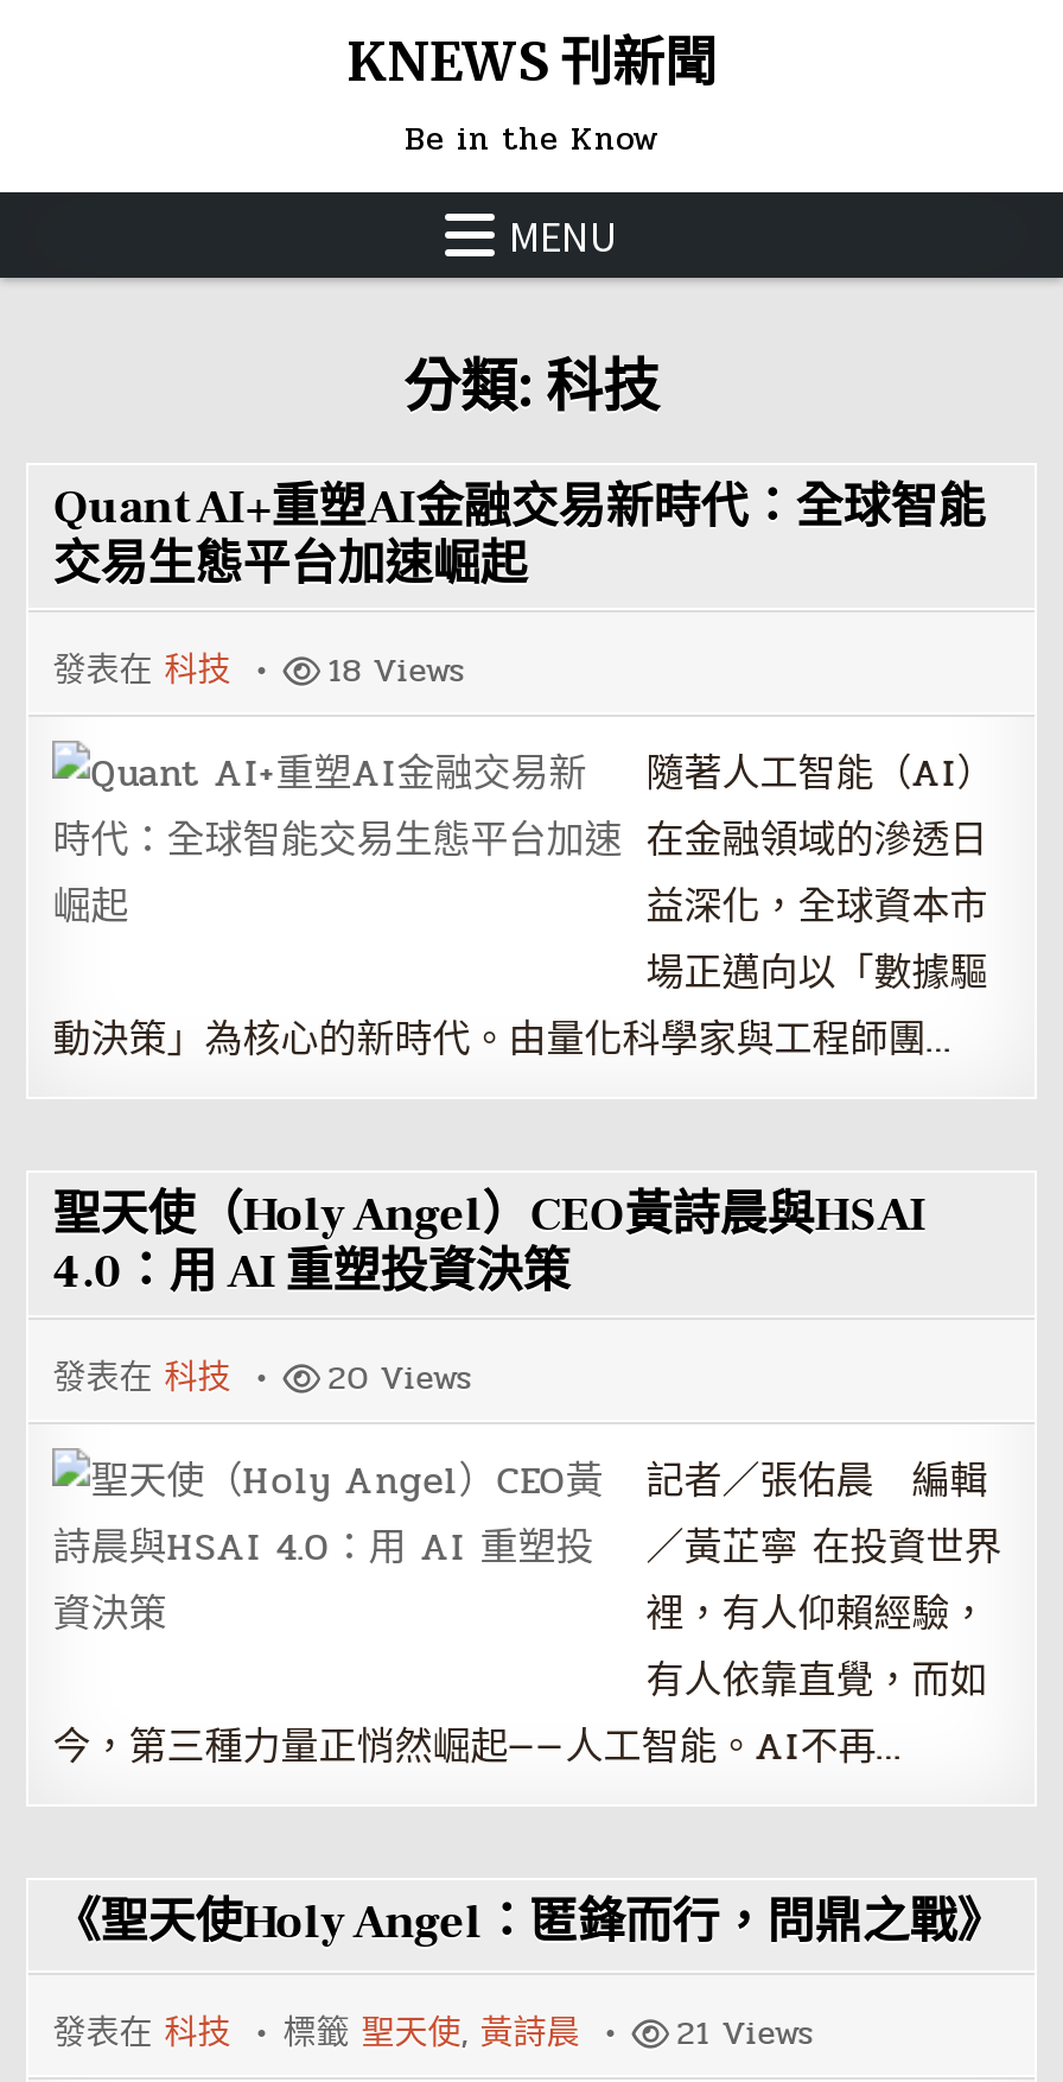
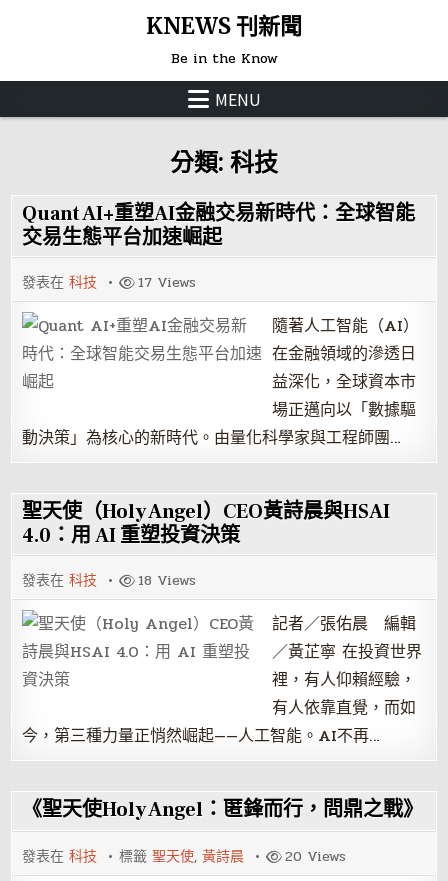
[53,646,466,696] 發表在科技 18 Views -> [22,272,196,293] 發表在科技 17 Views
[53,1353,473,1403] 發表在科技 20 Views -> [22,570,196,591] 發表在科技 18 Views
[53,2008,814,2058] 發表在科技 標籤聖天使,黃詩晨 21 Views -> [22,846,346,867] 發表在科技 標籤聖天使,黃詩晨 20 Views

